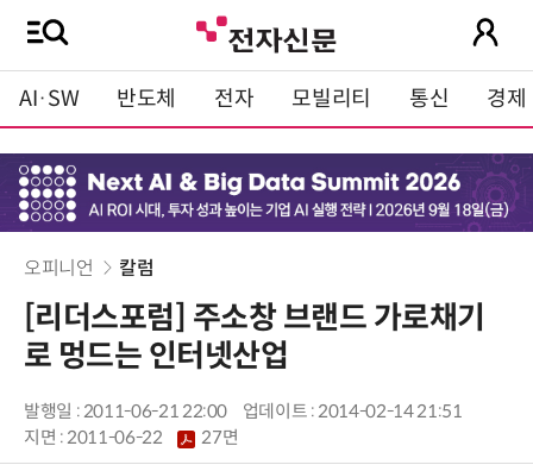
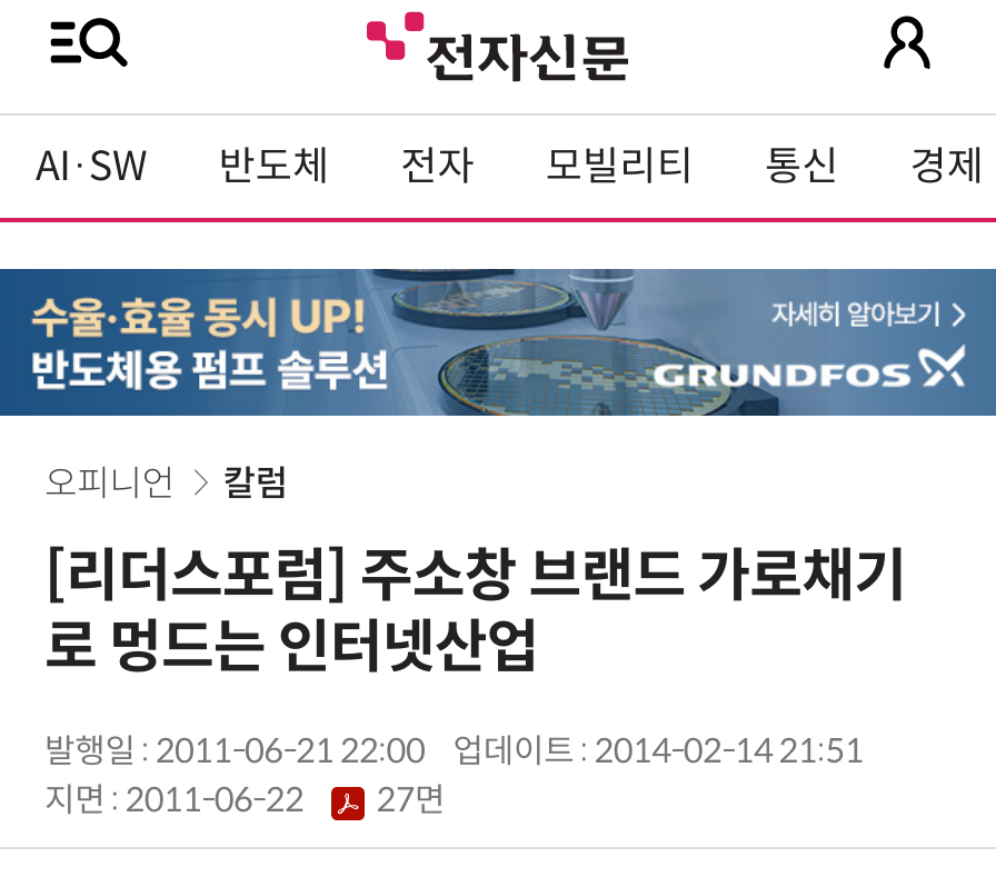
[4,152,529,233] [image] -> [7,267,989,418] [image]

